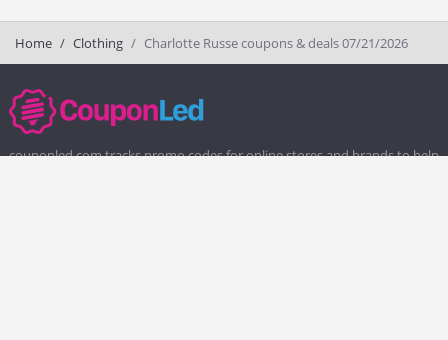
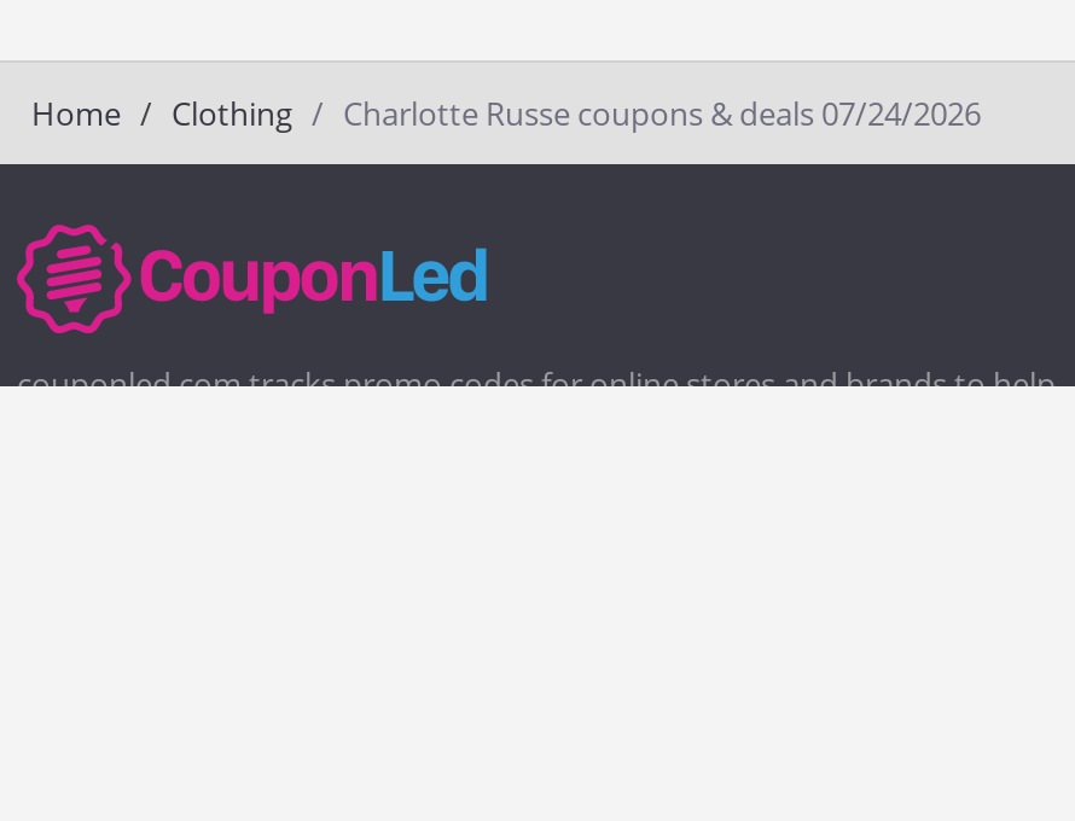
[144,34,408,52] Charlotte Russe coupons & deals 07/21/2026 -> [343,92,981,135] Charlotte Russe coupons & deals 07/24/2026

